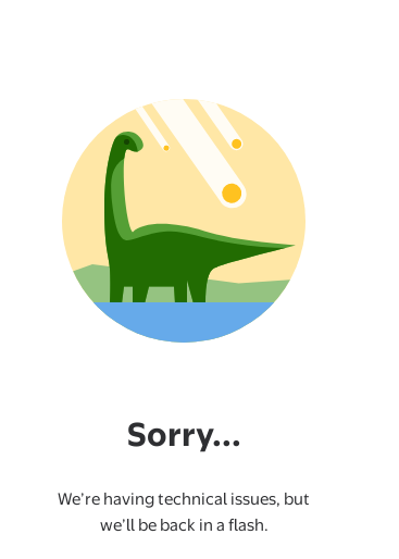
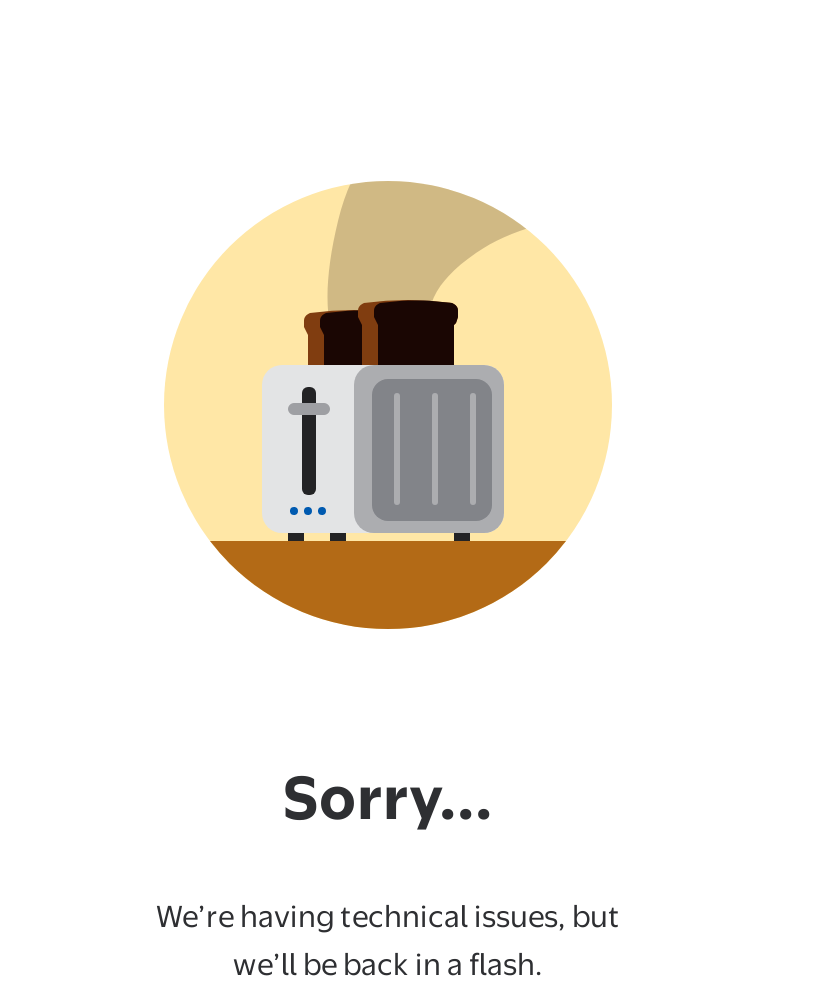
[73,100,295,344] [image] -> [186,181,588,631] [image]

